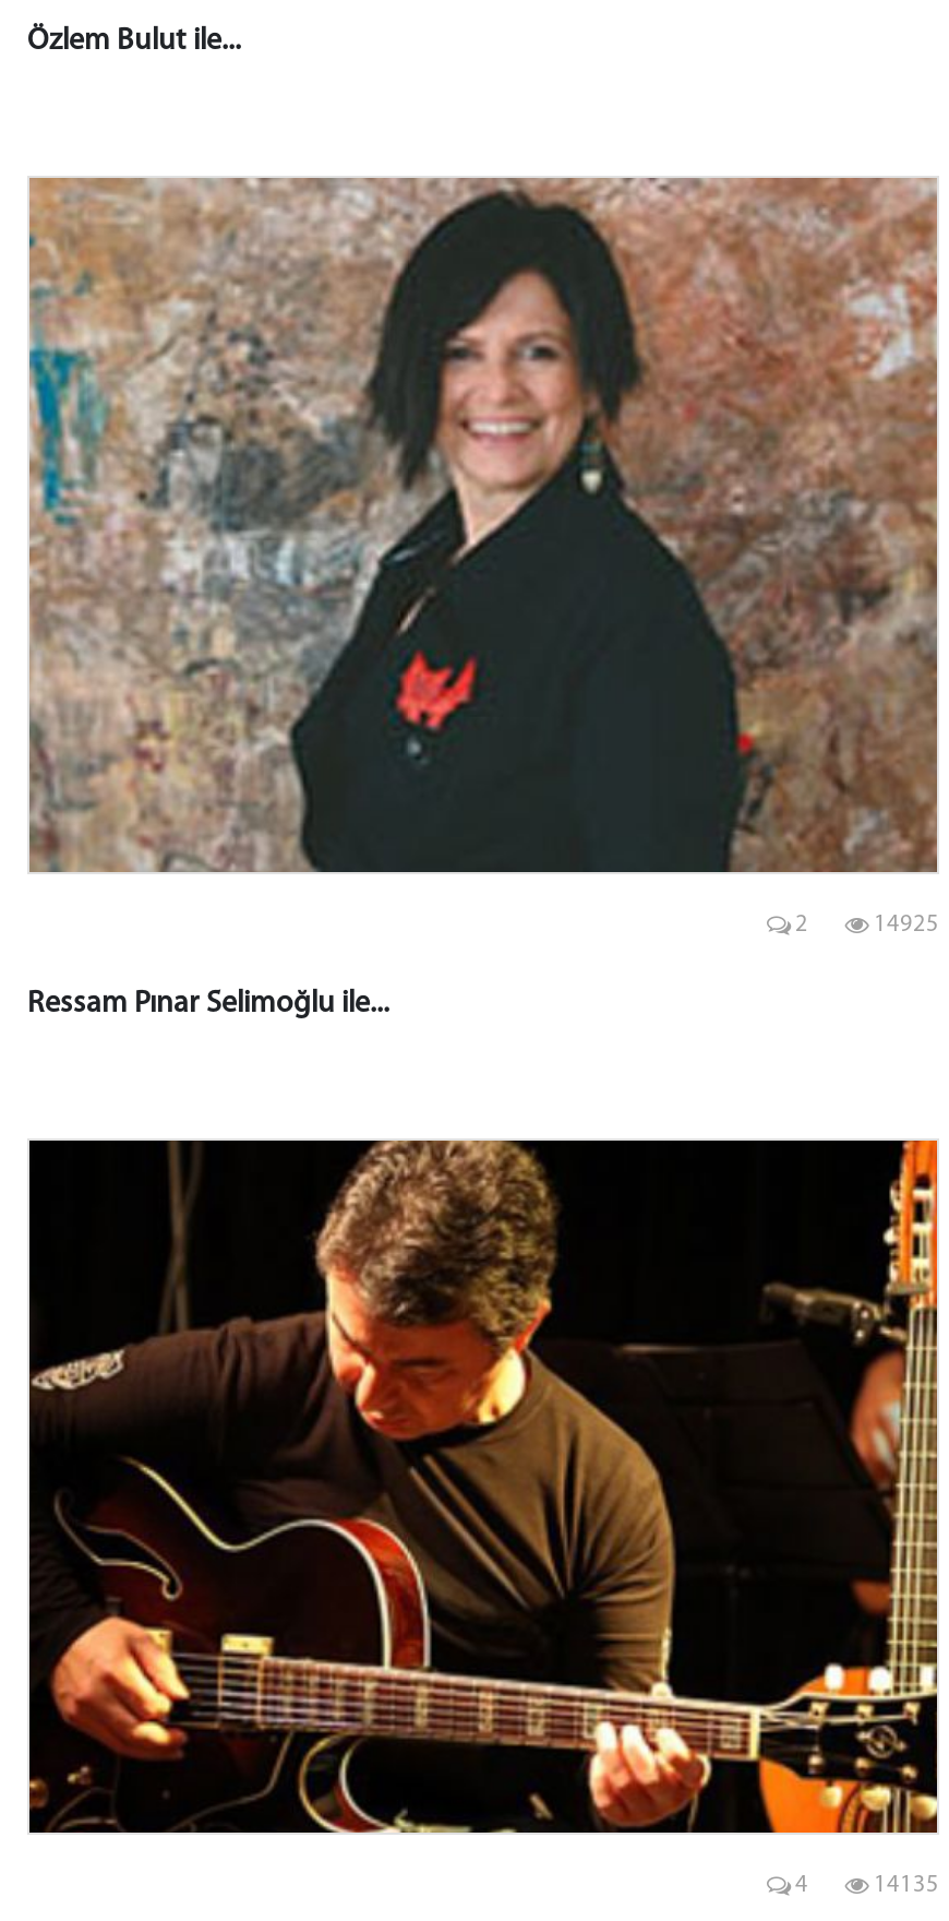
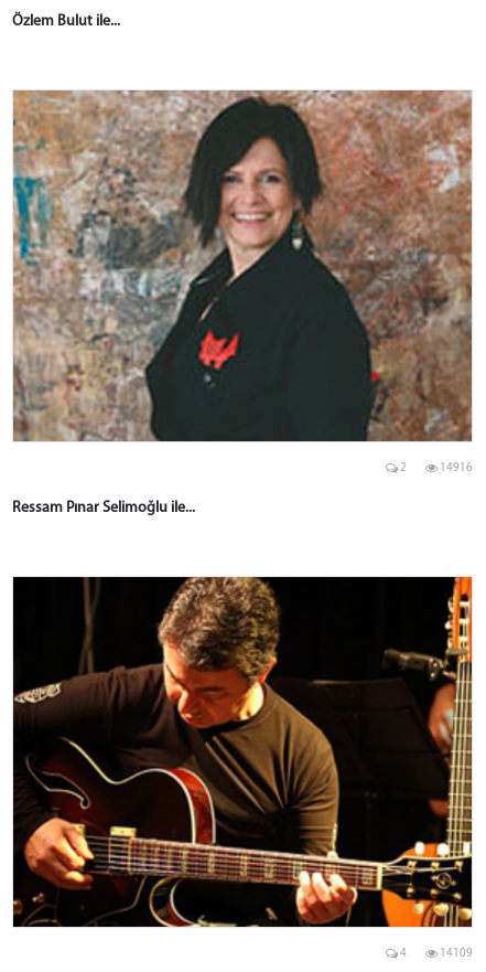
[874,913,939,937] 14925 -> [440,462,473,474] 14916
[874,1874,939,1898] 14135 -> [440,948,473,960] 14109

